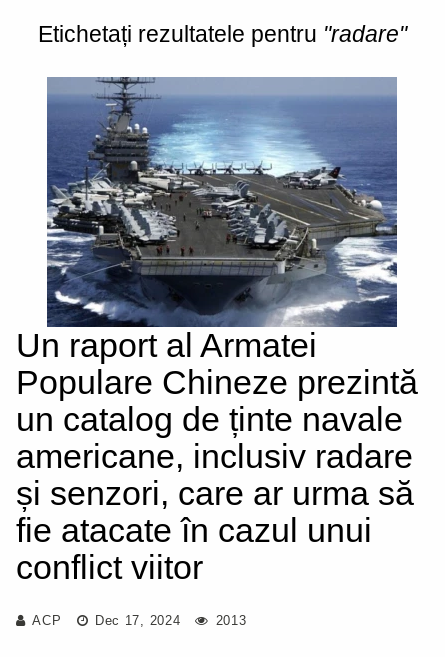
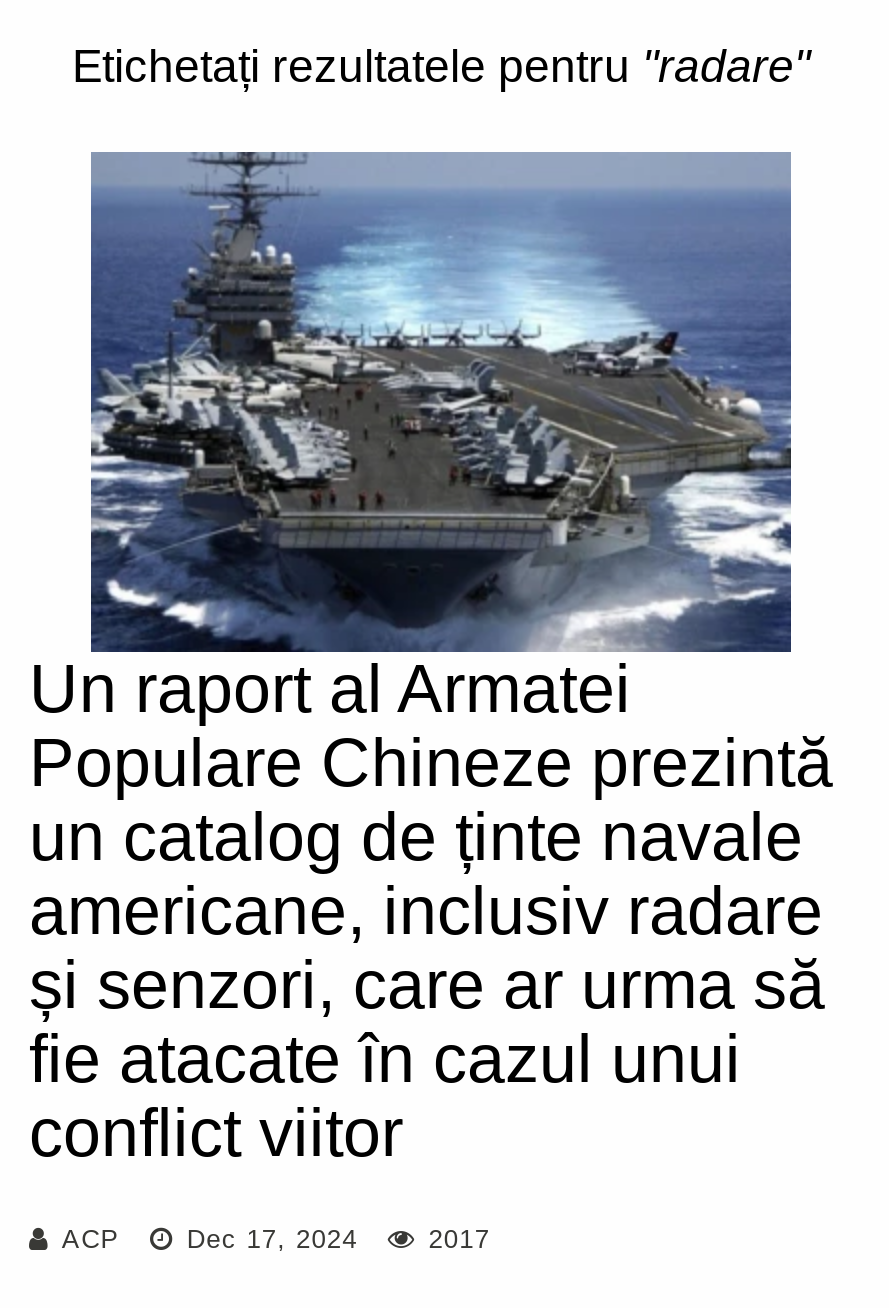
[211,613,246,628] 2013 -> [419,1224,490,1254] 2017

